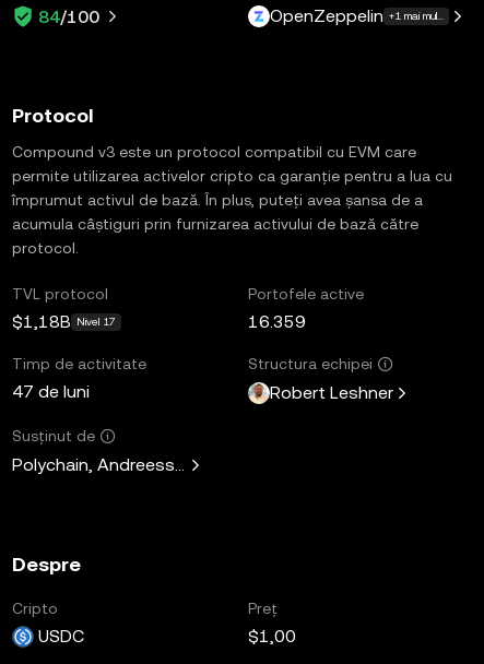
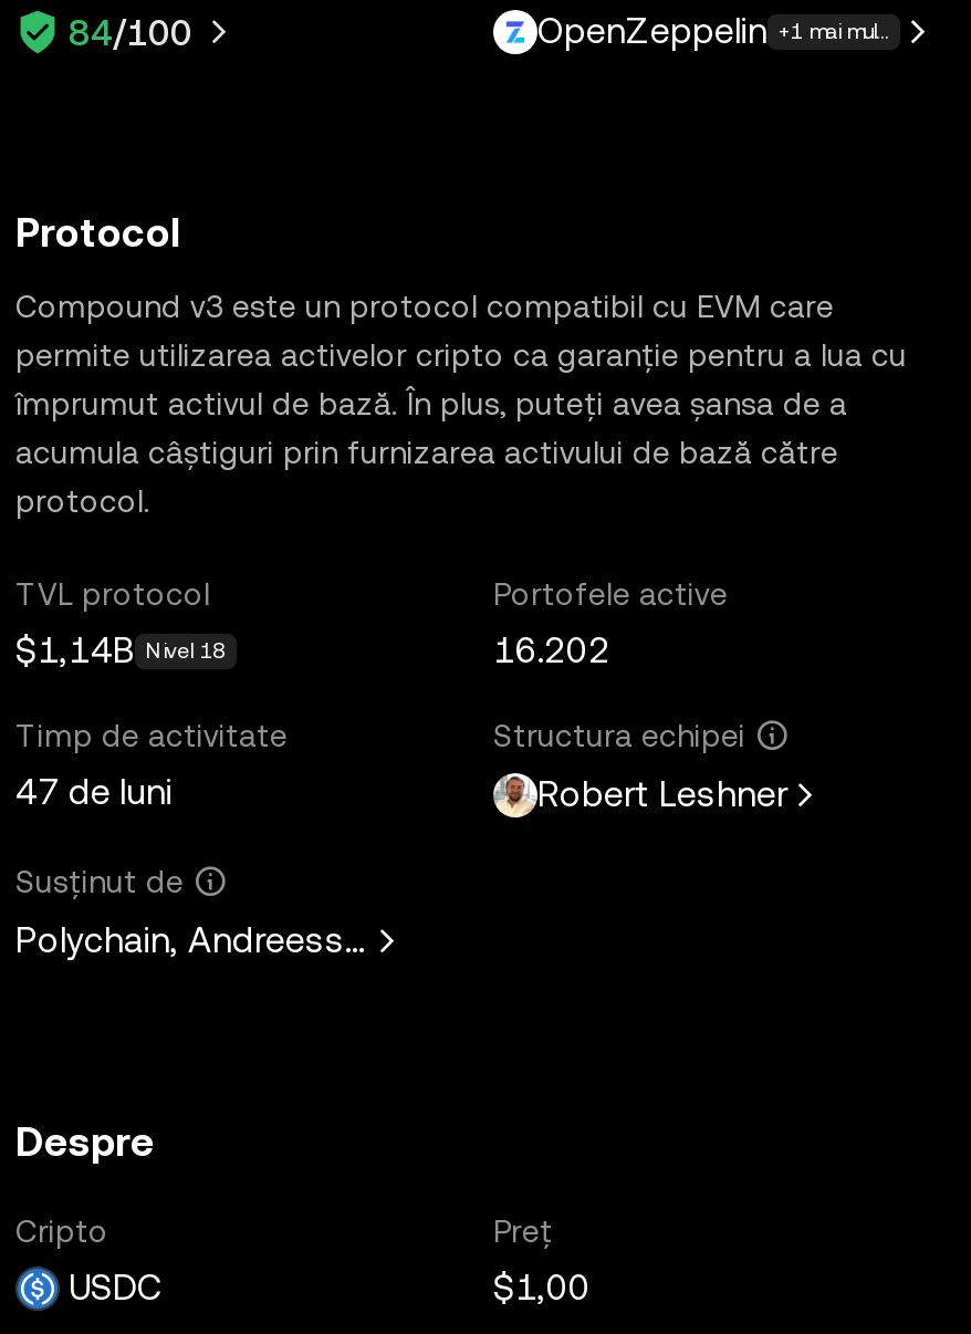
[12,311,116,331] $1,18B Nivel 17 -> [15,628,226,670] $1,14B Nivel 18
[248,311,306,331] 16.359 -> [493,628,610,670] 16.202

